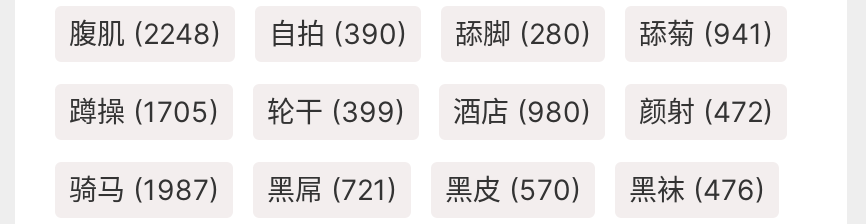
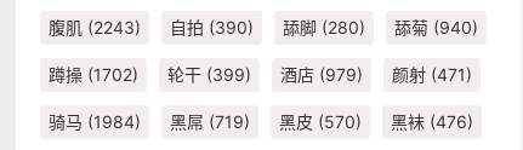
[69,15,221,49] 腹肌(2248) -> [49,16,141,37] 腹肌(2243)
[639,15,773,49] 舔菊(941) -> [394,16,478,37] 舔菊(940)
[69,93,219,127] 蹲操(1705) -> [49,64,138,84] 蹲操(1702)
[453,93,591,127] 酒店(980) -> [280,64,363,84] 酒店(979)
[639,93,773,127] 颜射(472) -> [392,64,472,84] 颜射(471)
[69,171,219,205] 骑马(1987) -> [49,111,141,131] 骑马(1984)
[267,171,397,205] 黑屌(721) -> [170,111,250,131] 黑屌(719)

